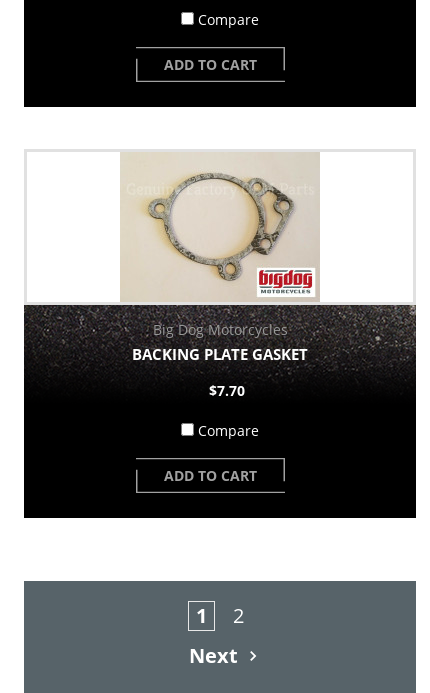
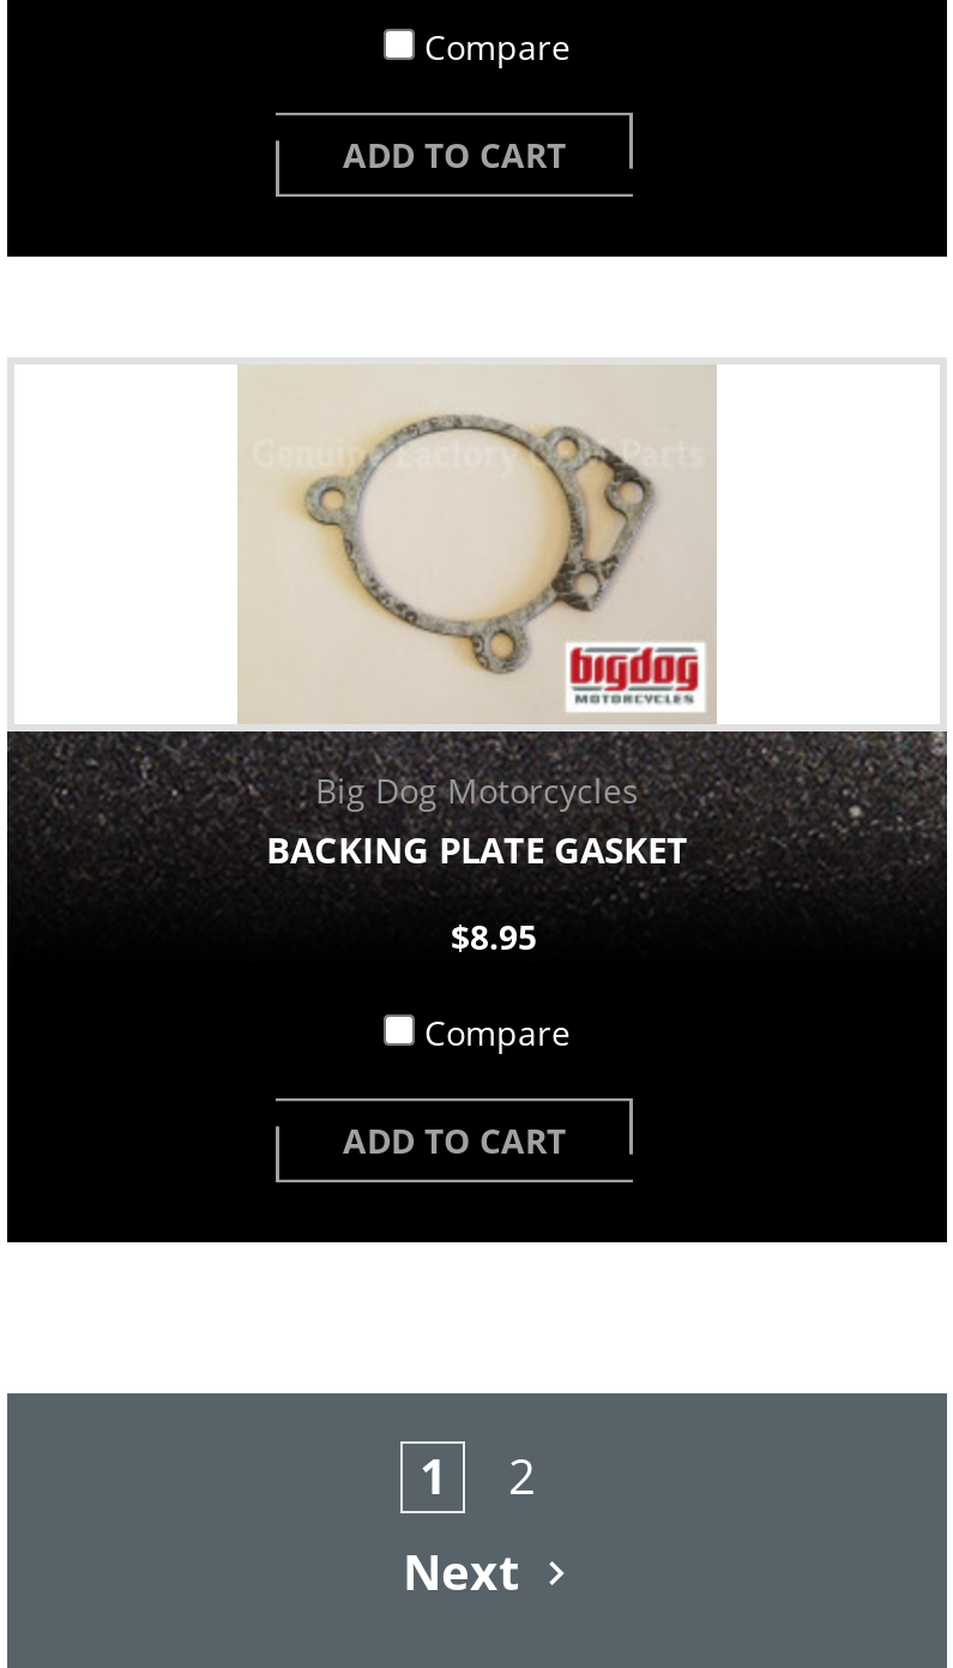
[209,381,245,400] $7.70 -> [451,914,537,959] $8.95

